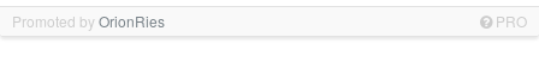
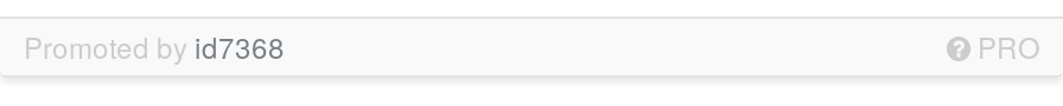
[12,11,165,31] Promoted by OrionRies -> [24,26,285,66] Promoted by id7368

